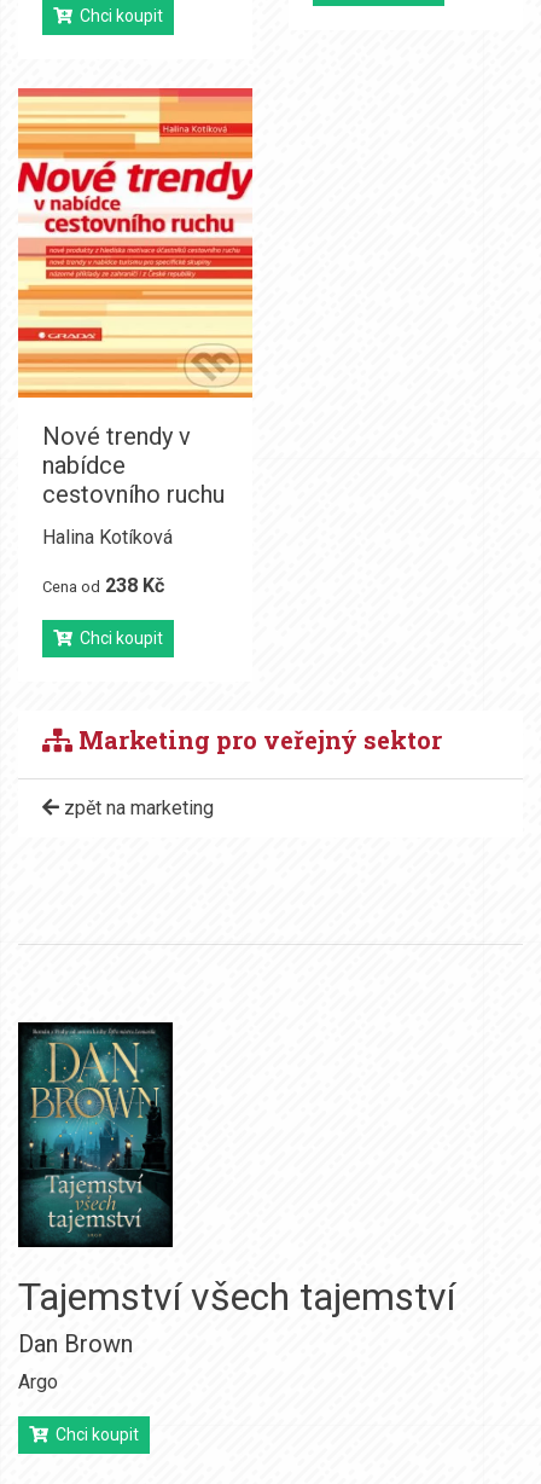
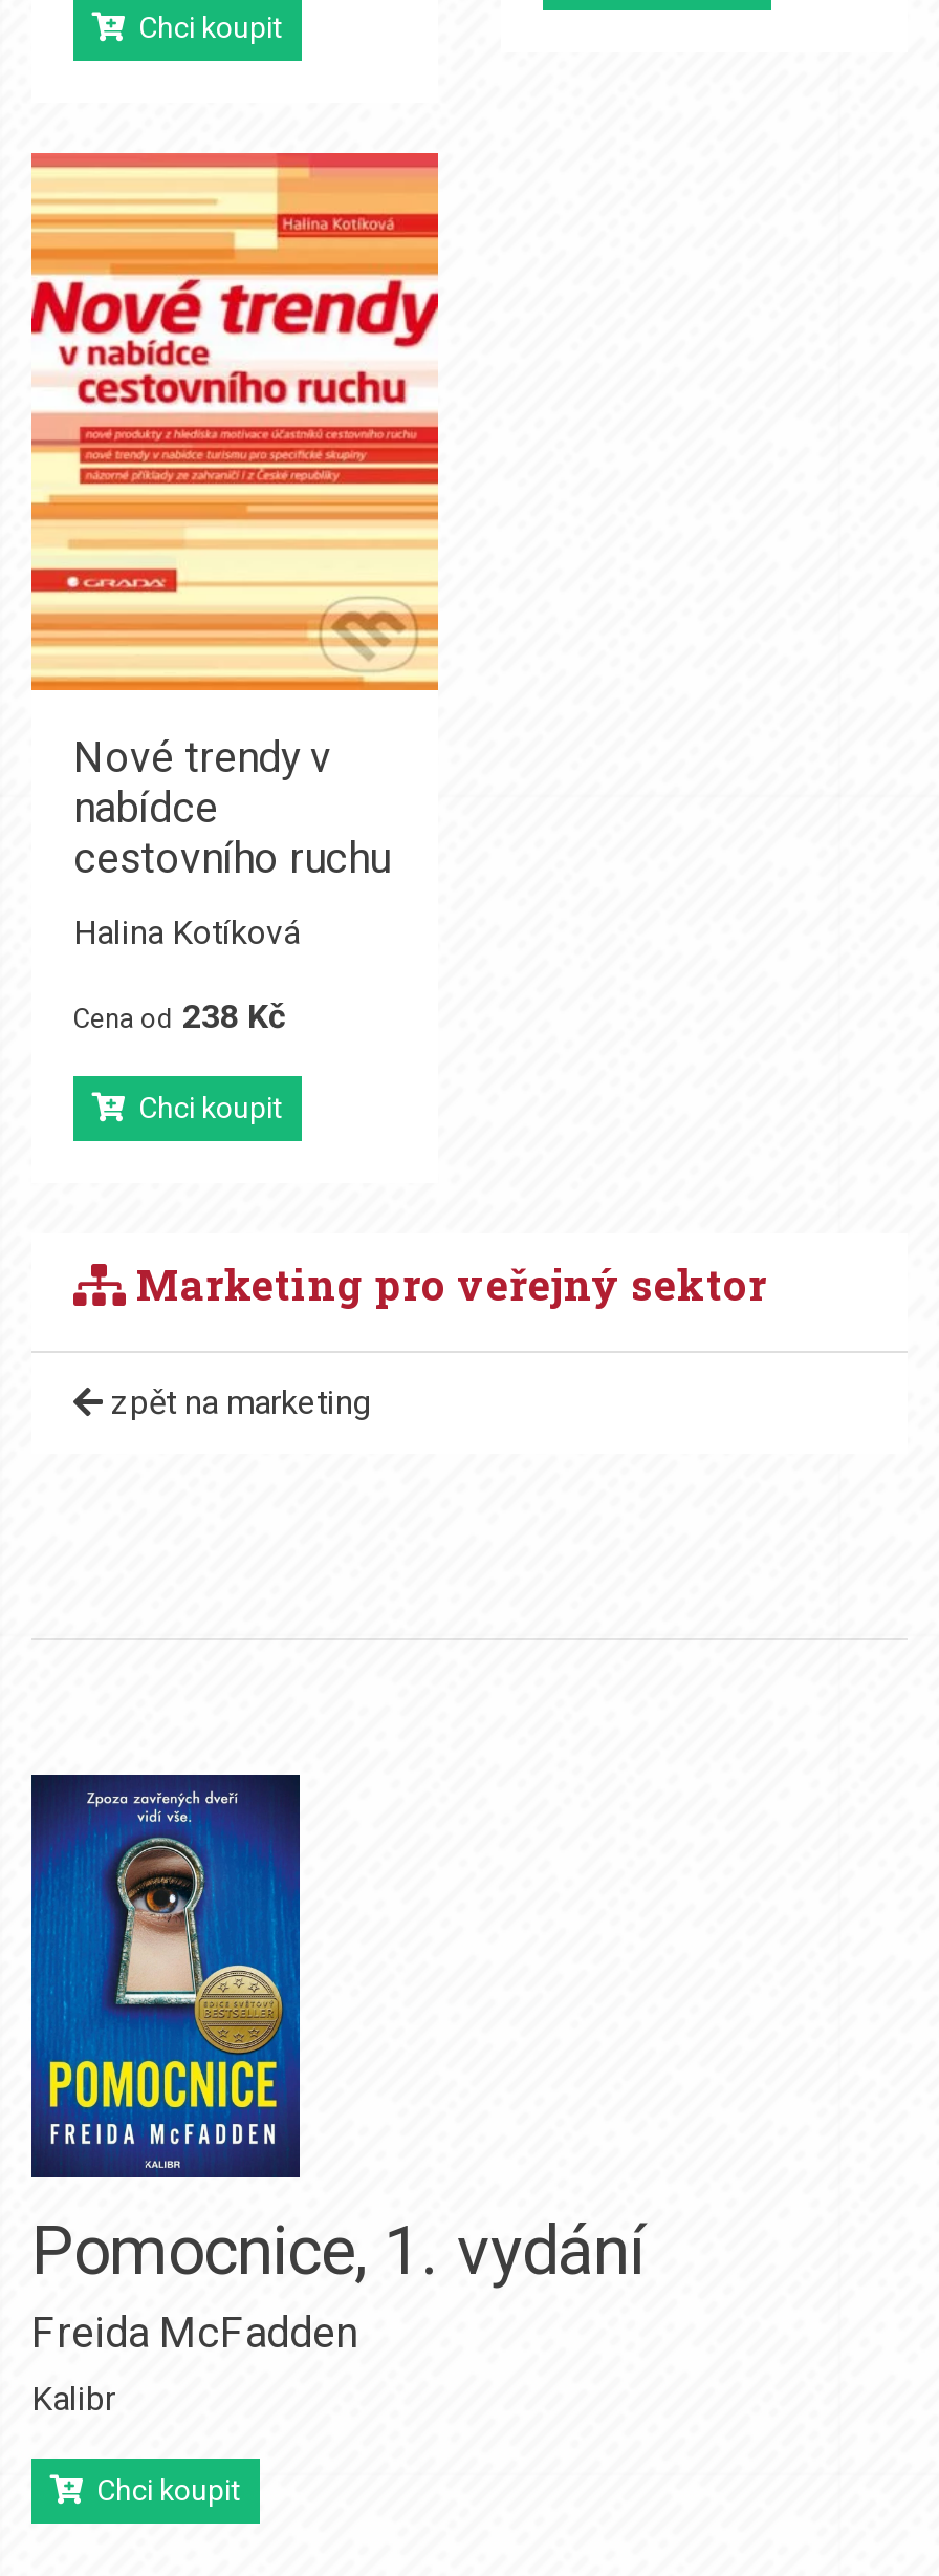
[17,1022,455,1393] [image] | Tajemství všech tajemství | Dan Brown | Argo -> [29,1775,643,2419] [image] | Pomocnice, 1. vydání | Freida McFadden | Kalibr

